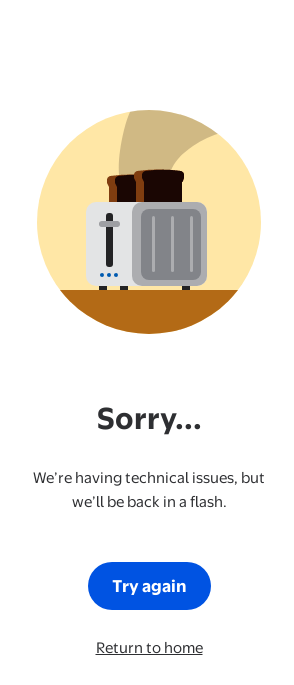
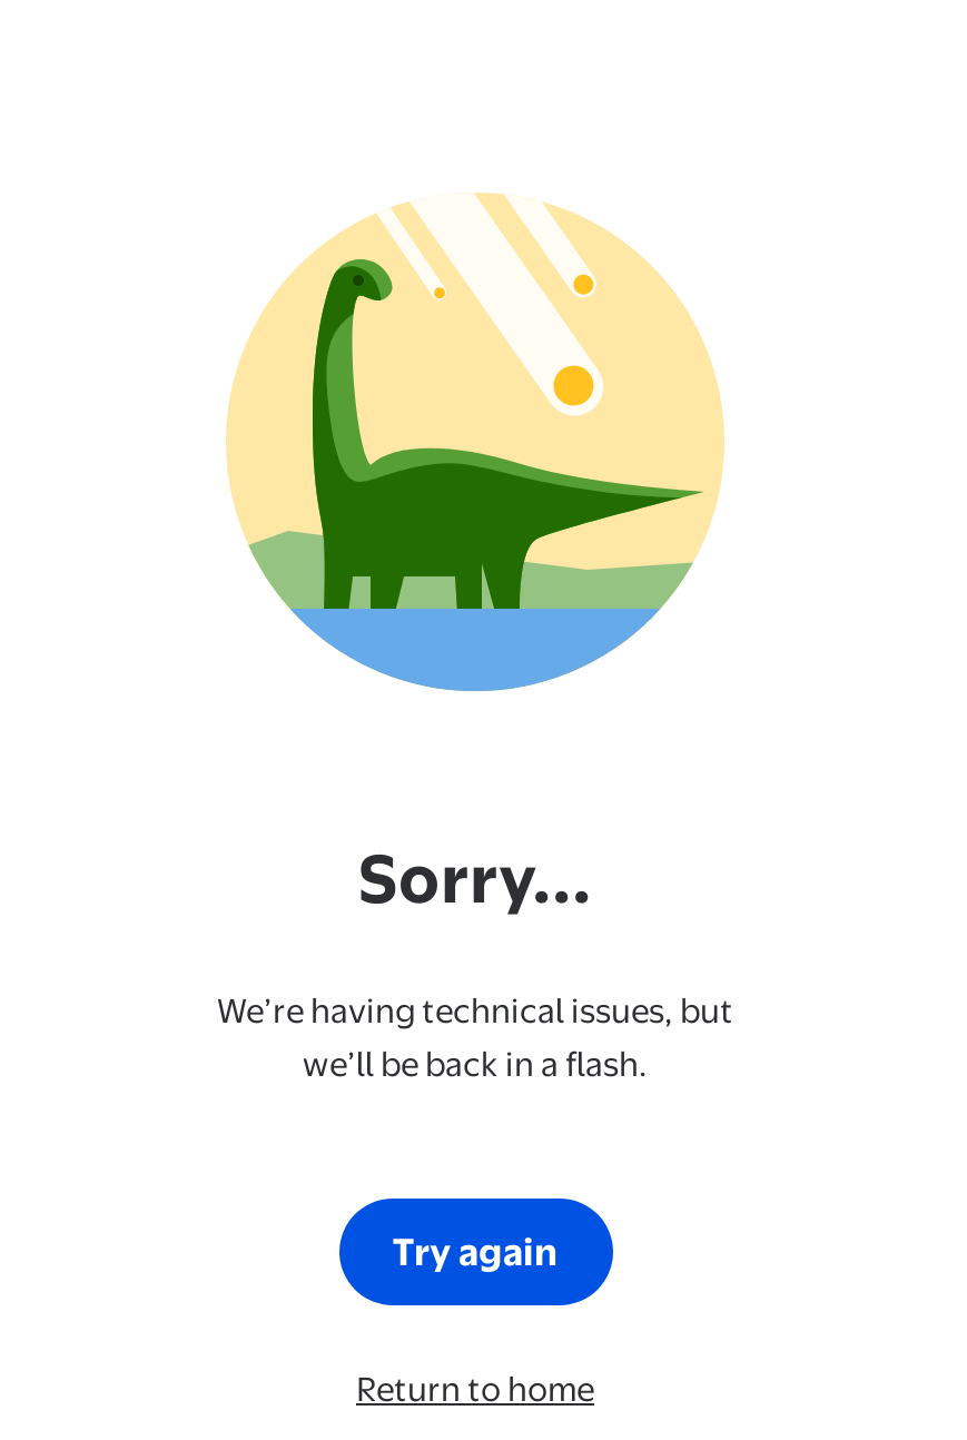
[48,110,248,335] [image] -> [248,195,702,693] [image]

